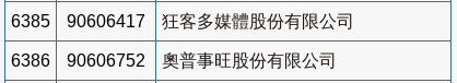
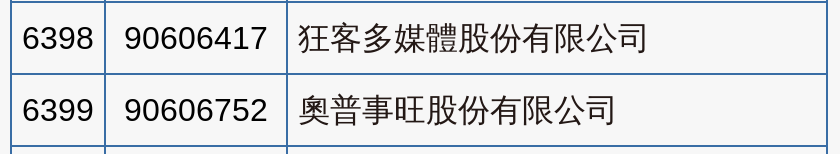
[11,12,354,30] 6385 90606417 狂客多媒體股份有限公司 -> [22,21,650,55] 6398 90606417 狂客多媒體股份有限公司
[11,51,337,70] 6386 90606752 奧普事旺股份有限公司 -> [22,93,618,127] 6399 90606752 奧普事旺股份有限公司

